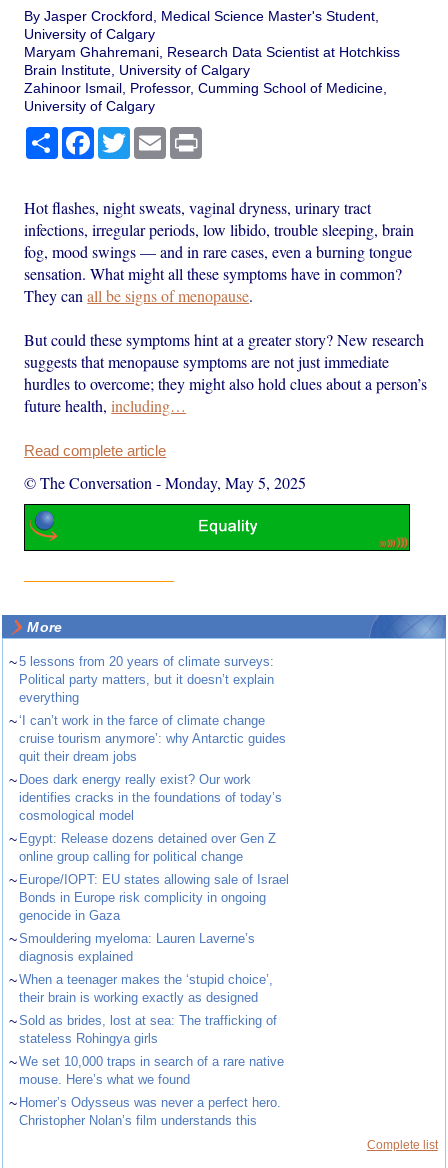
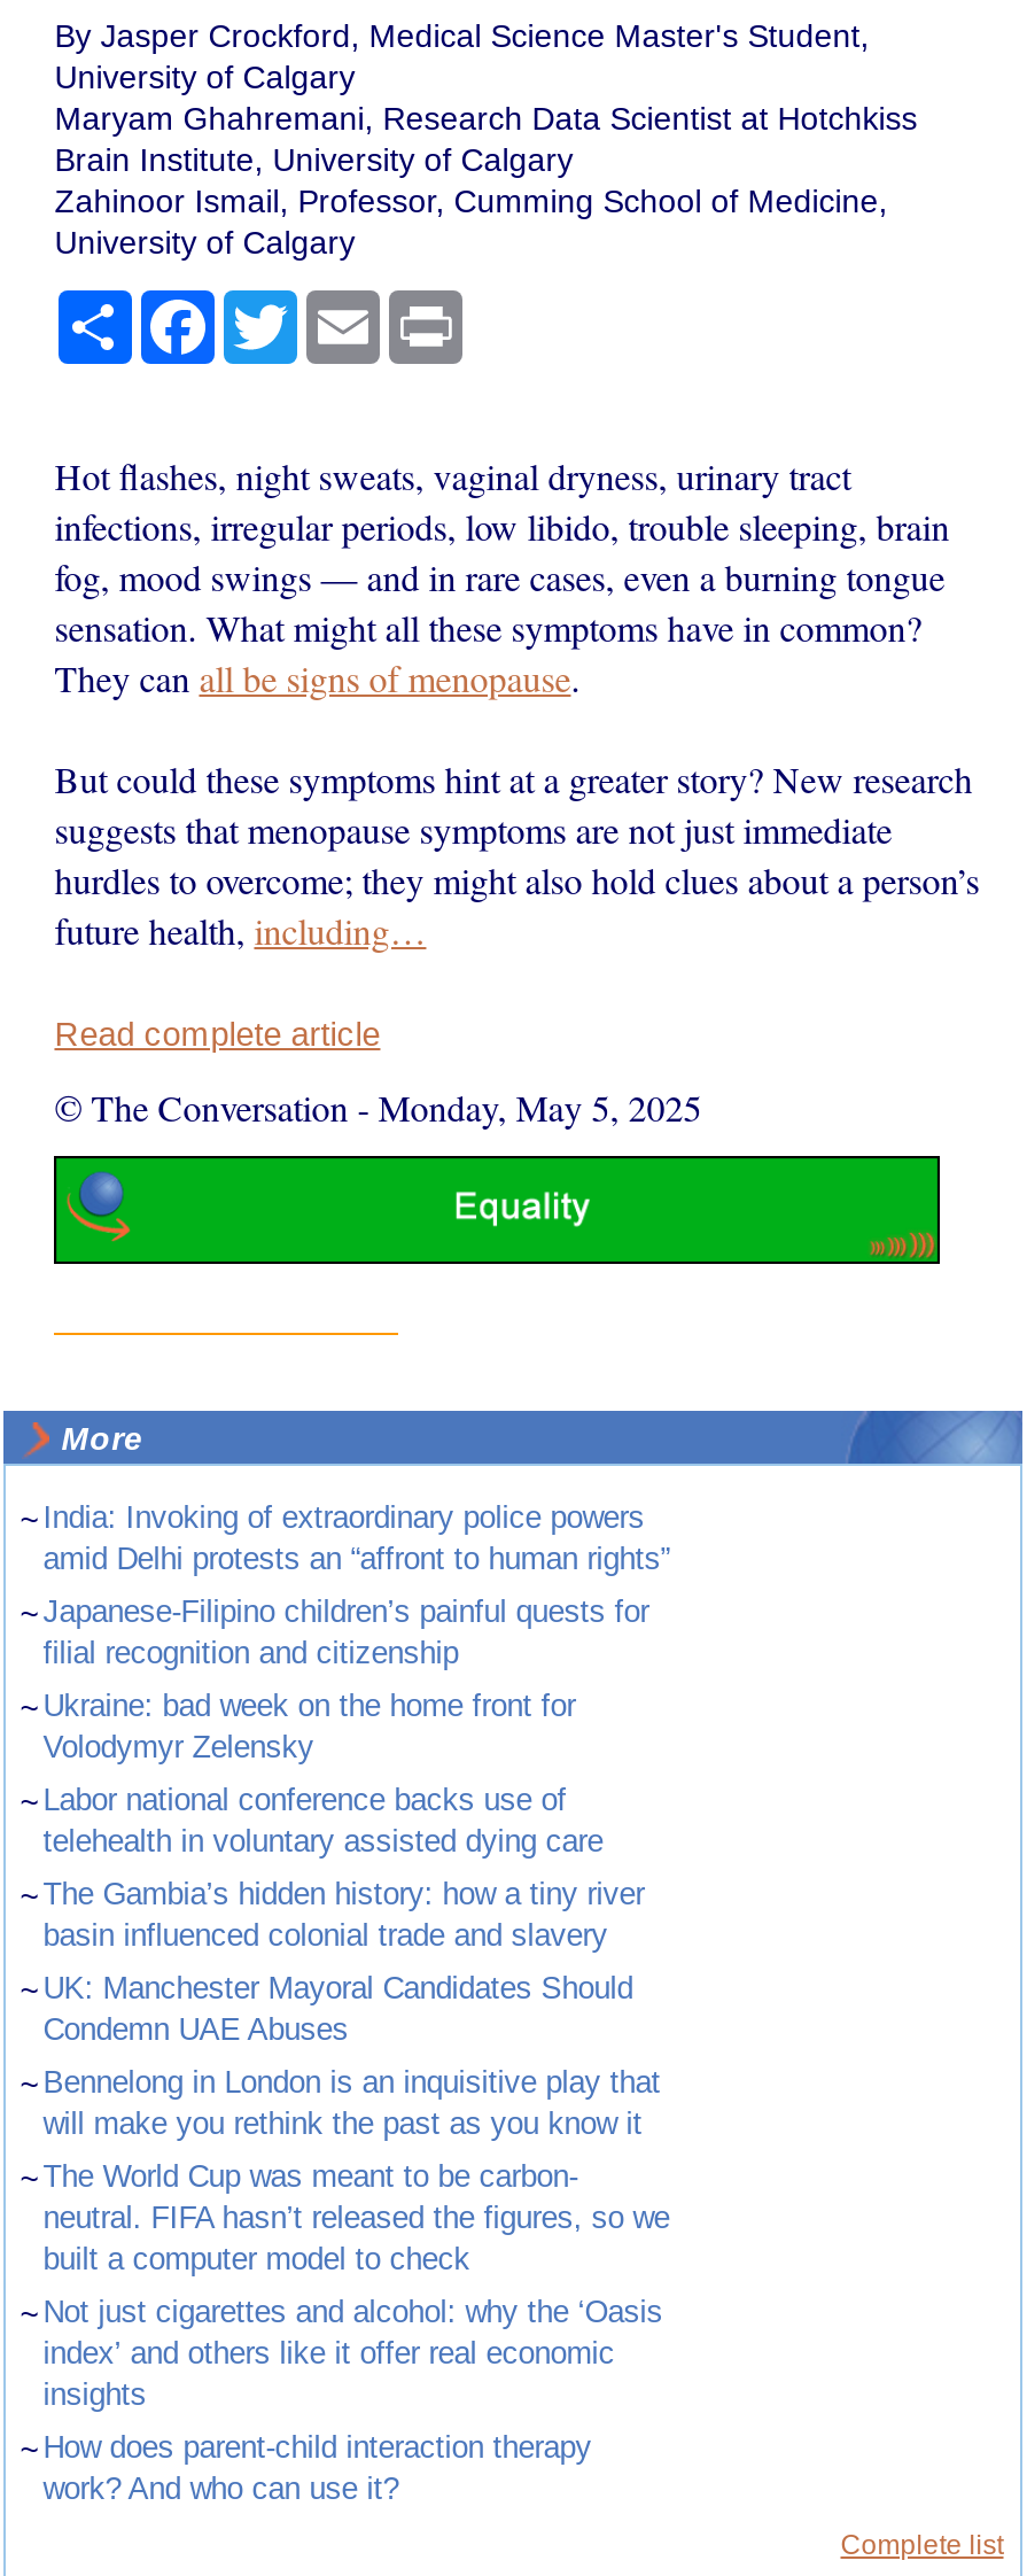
[9,654,274,705] ~ 5 lessons from 20 years of climate surveys: | Political party matters, but it doesn’t explain | everything -> [20,1502,669,1577] ~ India: Invoking of extraordinary police powers | amid Delhi protests an “affront to human rights”
[9,713,286,764] ~ ‘I can’t work in the farce of climate change | cruise tourism anymore’: why Antarctic guides | quit their dream jobs -> [20,1596,649,1671] ~ Japanese-Filipino children’s painful quests for | filial recognition and citizenship
[9,772,282,823] ~ Does dark energy really exist? Our work | identifies cracks in the foundations of today’s | cosmological model -> [20,1690,575,1766] ~ Ukraine: bad week on the home front for | Volodymyr Zelensky
[9,831,276,864] ~ Egypt: Release dozens detained over Gen Z | online group calling for political change -> [20,1784,603,1860] ~ Labor national conference backs use of | telehealth in voluntary assisted dying care
[9,872,289,923] ~ Europe/IOPT: EU states allowing sale of Israel | Bonds in Europe risk complicity in ongoing | genocide in Gaza -> [20,1878,644,1954] ~ The Gambia’s hidden history: how a tiny river | basin influenced colonial trade and slavery
[9,931,255,964] ~ Smouldering myeloma: Lauren Laverne’s | diagnosis explained -> [20,1972,633,2048] ~ UK: Manchester Mayoral Candidates Should | Condemn UAE Abuses
[9,972,273,1005] ~ When a teenager makes the ‘stupid choice’, | their brain is working exactly as designed -> [20,2066,660,2142] ~ Bennelong in London is an inquisitive play that | will make you rethink the past as you know it
[9,1013,277,1046] ~ Sold as brides, lost at sea: The trafficking of | stateless Rohingya girls -> [20,2160,669,2278] ~ The World Cup was meant to be carbon- | neutral. FIFA hasn’t released the figures, so we | built a computer model to check
[9,1054,284,1087] ~ We set 10,000 traps in search of a rare native | mouse. Here’s what we found -> [20,2296,663,2413] ~ Not just cigarettes and alcohol: why the ‘Oasis | index’ and others like it offer real economic | insights
[9,1095,281,1128] ~ Homer’s Odysseus was never a perfect hero. | Christopher Nolan’s film understands this -> [20,2431,591,2507] ~ How does parent-child interaction therapy | work? And who can use it?

